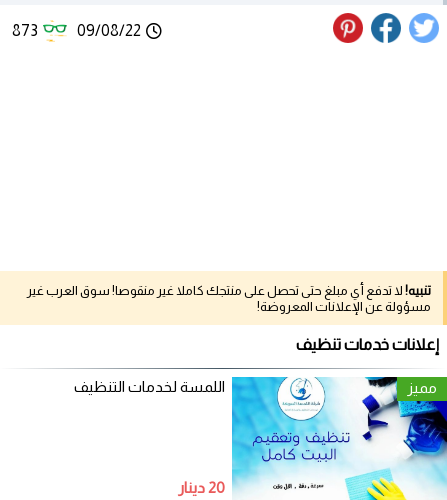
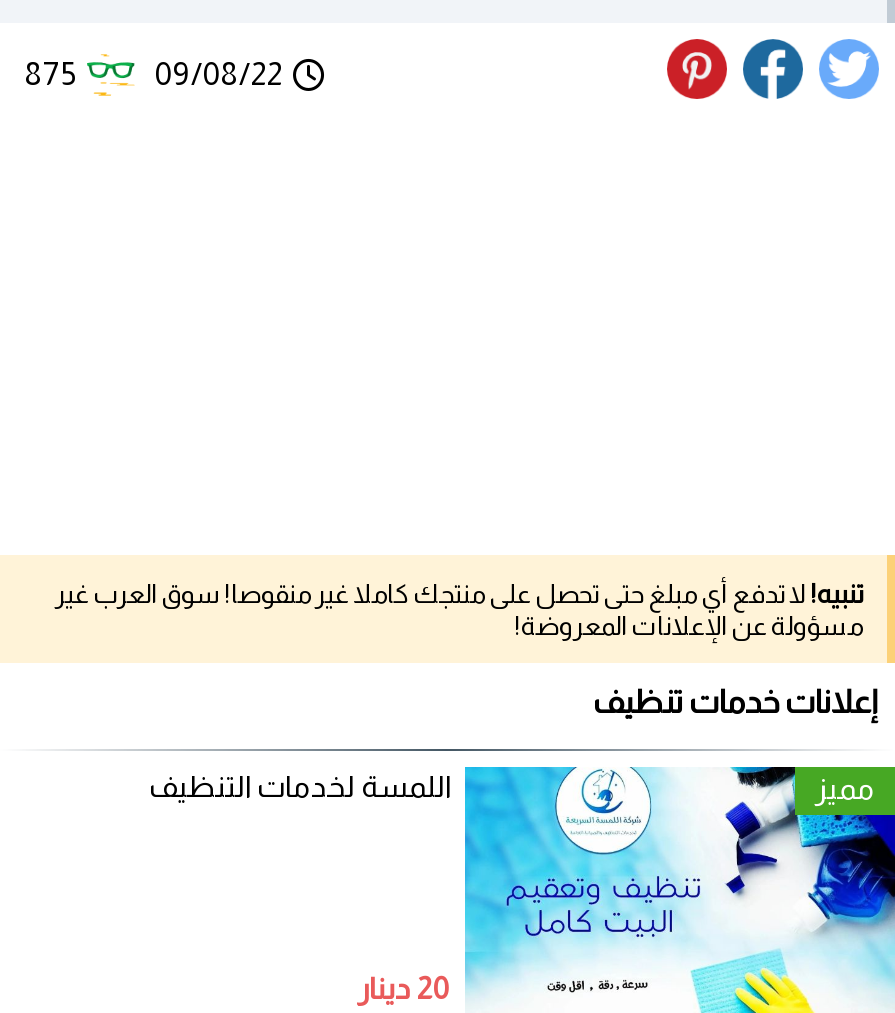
[12,22,38,39] 873 -> [25,57,77,91] 875

